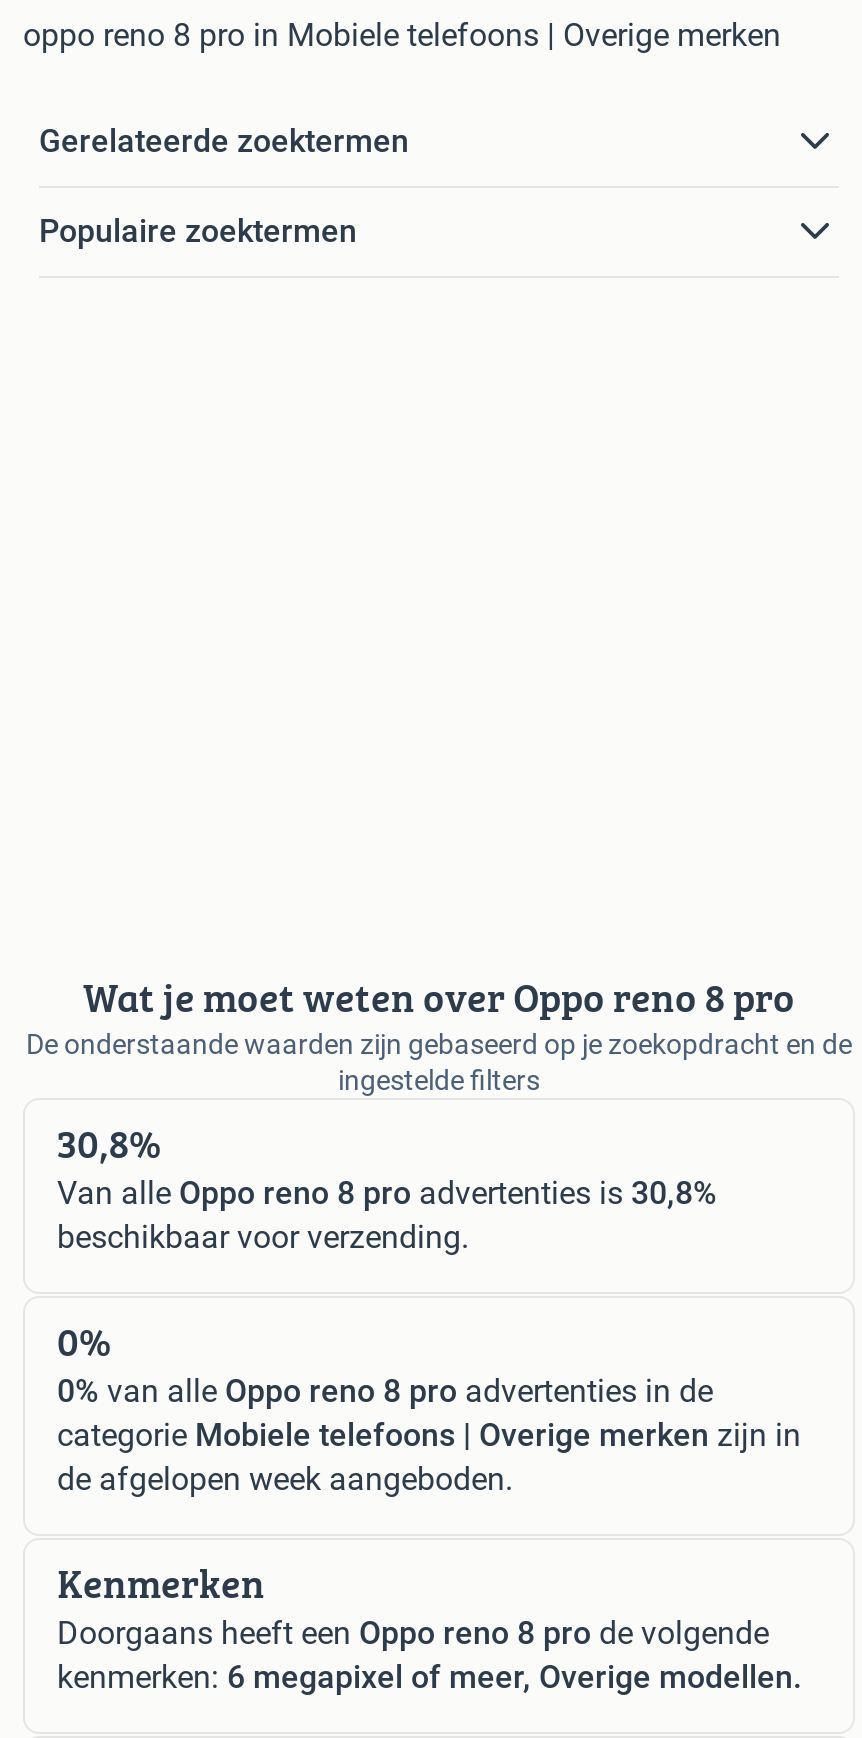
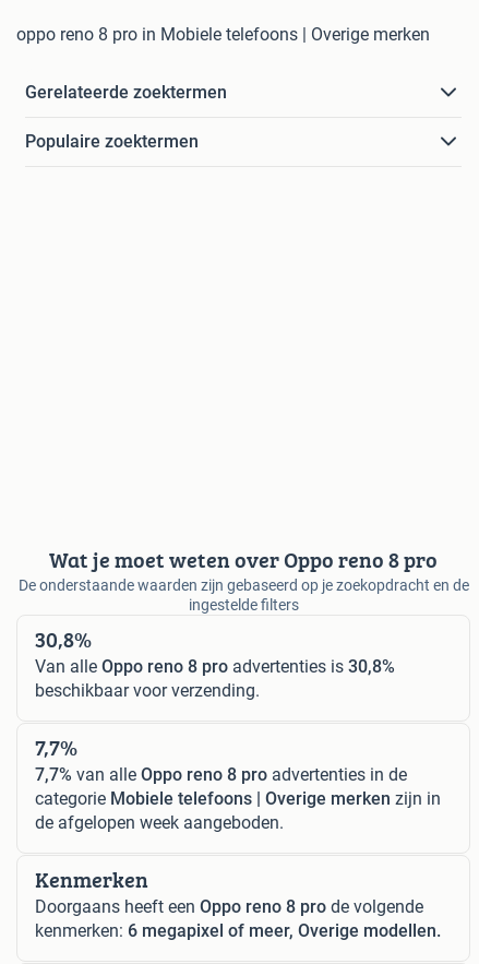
[57,1313,111,1371] 0% -> [35,732,77,764] 7,7%
[57,1373,713,1411] 0% van alle Oppo reno 8 pro advertenties in de -> [35,765,407,785] 7,7% van alle Oppo reno 8 pro advertenties in de

